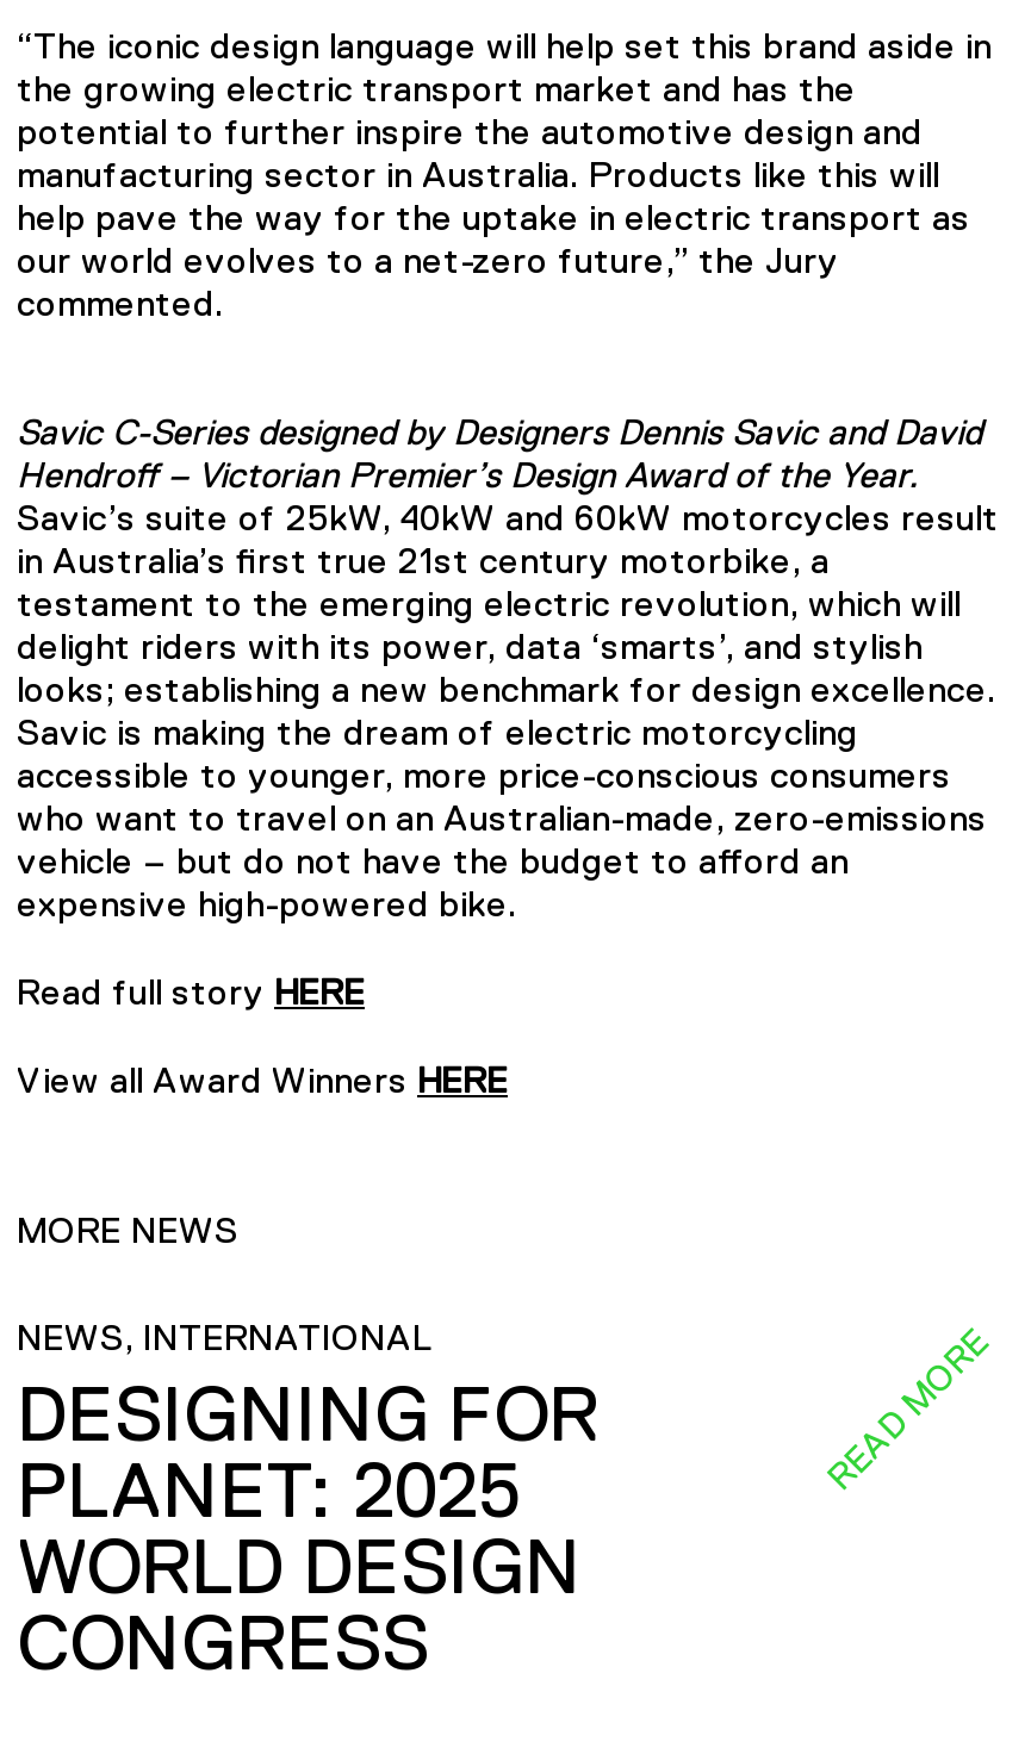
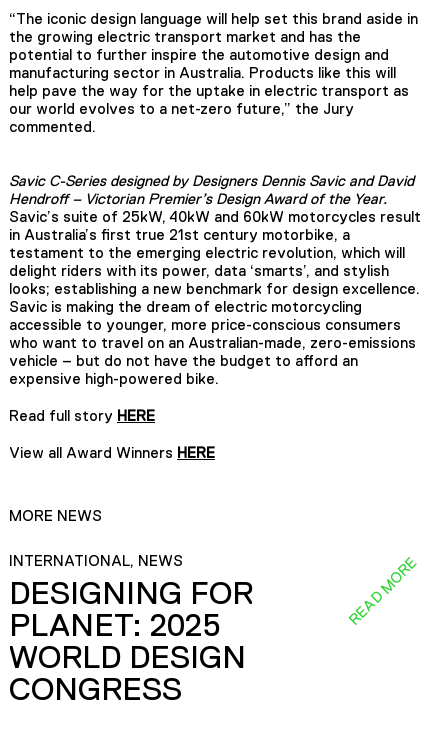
[17,1316,431,1357] NEWS, INTERNATIONAL -> [9,552,183,569] INTERNATIONAL, NEWS

